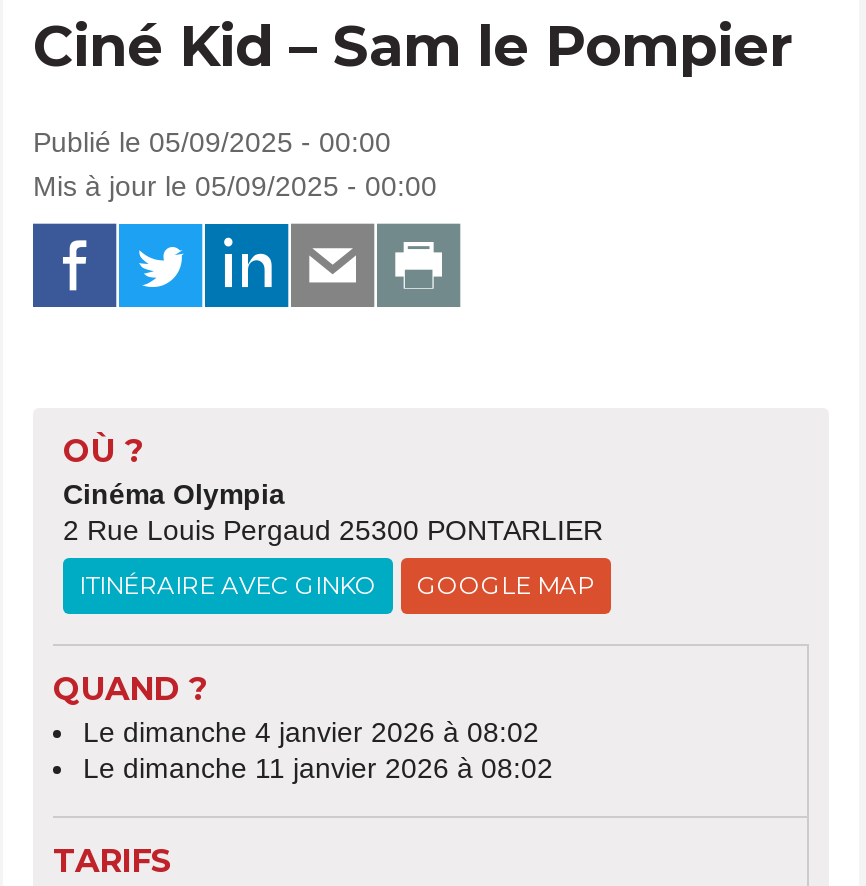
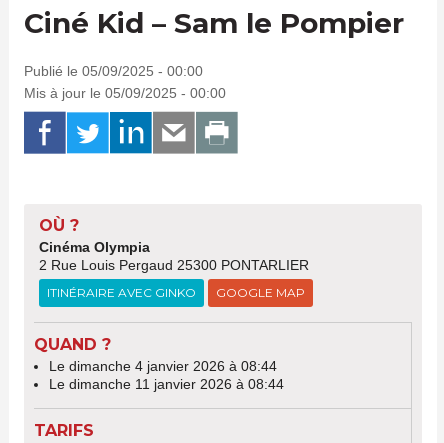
[83,716,539,748] Le dimanche 4 janvier 2026 à 08:02 -> [49,358,277,374] Le dimanche 4 janvier 2026 à 08:44
[83,752,553,784] Le dimanche 11 janvier 2026 à 08:02 -> [49,376,284,392] Le dimanche 11 janvier 2026 à 08:44

